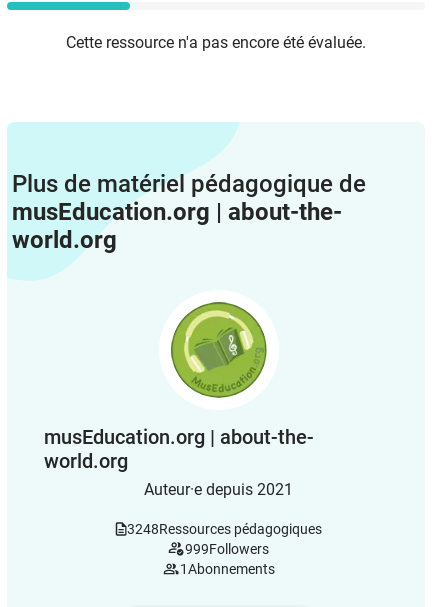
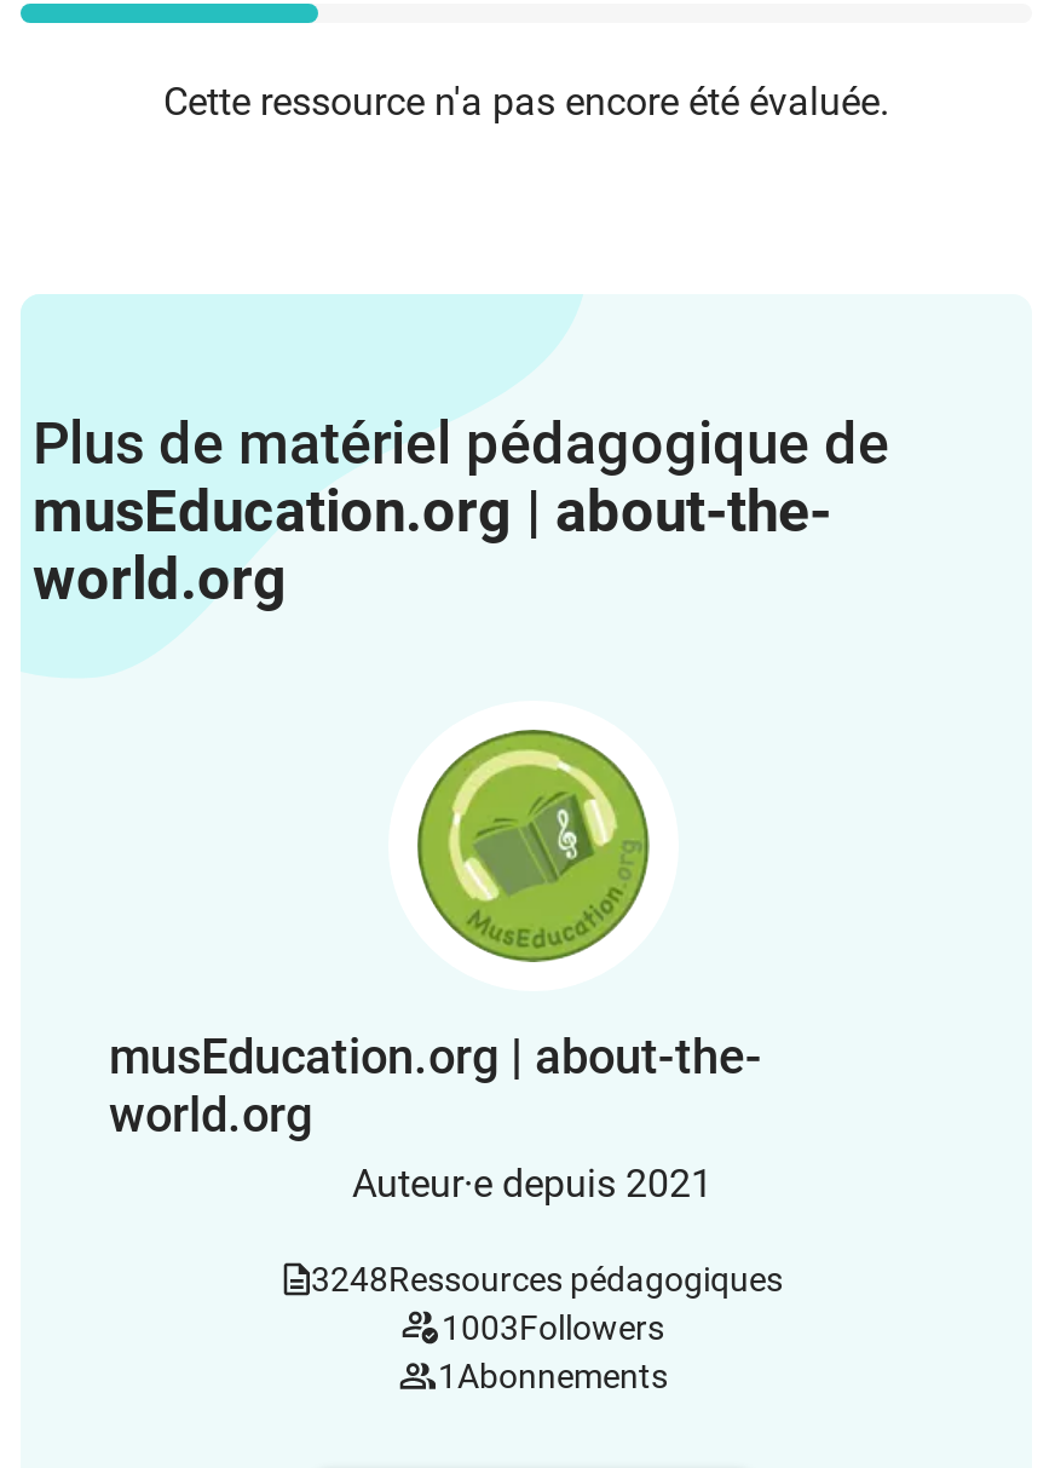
[185,541,269,557] 999Followers -> [442,1308,664,1347] 1003Followers

